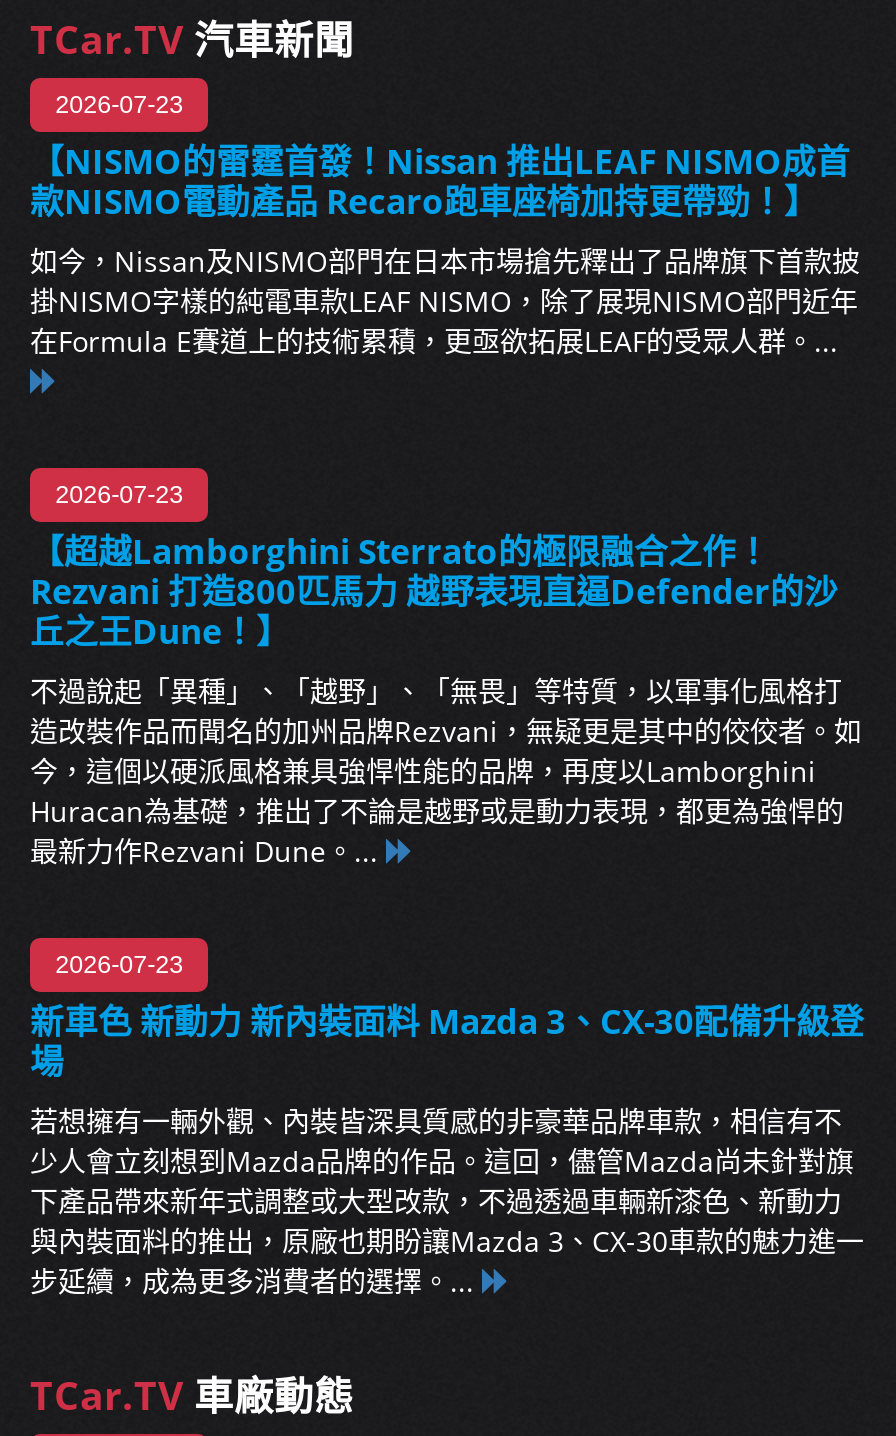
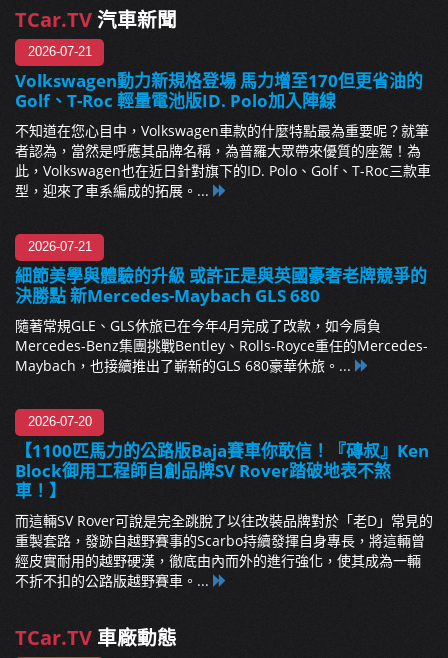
[30,91,860,361] 2026-07-23 | 【NISMO的雷霆首發！Nissan 推出LEAF NISMO成首 | 款NISMO電動產品 Recaro跑車座椅加持更帶勁！】 | 如今，Nissan及NISMO部門在日本市場搶先釋出了品牌旗下首款披 | 掛NISMO字樣的純電車款LEAF NISMO，除了展現NISMO部門近年 | 在Formula E賽道上的技術累積，更亟欲拓展LEAF的受眾人群。... -> [15,45,431,200] 2026-07-21 | Volkswagen動力新規格登場 馬力增至170但更省油的 | Golf、T-Roc 輕量電池版ID. Polo加入陣線 | 不知道在您心目中，Volkswagen車款的什麼特點最為重要呢？就筆 | 者認為，當然是呼應其品牌名稱，為普羅大眾帶來優質的座駕！為 | 此，Volkswagen也在近日針對旗下的ID. Polo、Golf、T-Roc三款車 | 型，迎來了車系編成的拓展。...
[30,481,862,871] 2026-07-23 | 【超越Lamborghini Sterrato的極限融合之作！ | Rezvani 打造800匹馬力 越野表現直逼Defender的沙 | 丘之王Dune！】 | 不過說起「異種」、「越野」、「無畏」等特質，以軍事化風格打 | 造改裝作品而聞名的加州品牌Rezvani，無疑更是其中的佼佼者。如 | 今，這個以硬派風格兼具強悍性能的品牌，再度以Lamborghini | Huracan為基礎，推出了不論是越野或是動力表現，都更為強悍的 | 最新力作Rezvani Dune。... -> [15,240,428,375] 2026-07-21 | 細節美學與體驗的升級 或許正是與英國豪奢老牌競爭的 | 決勝點 新Mercedes-Maybach GLS 680 | 隨著常規GLE、GLS休旅已在今年4月完成了改款，如今肩負 | Mercedes-Benz集團挑戰Bentley、Rolls-Royce重任的Mercedes- | Maybach，也接續推出了嶄新的GLS 680豪華休旅。...
[30,951,864,1301] 2026-07-23 | 新車色 新動力 新內裝面料 Mazda 3、CX-30配備升級登 | 場 | 若想擁有一輛外觀、內裝皆深具質感的非豪華品牌車款，相信有不 | 少人會立刻想到Mazda品牌的作品。這回，儘管Mazda尚未針對旗 | 下產品帶來新年式調整或大型改款，不過透過車輛新漆色、新動力 | 與內裝面料的推出，原廠也期盼讓Mazda 3、CX-30車款的魅力進一 | 步延續，成為更多消費者的選擇。... -> [15,415,433,590] 2026-07-20 | 【1100匹馬力的公路版Baja賽車你敢信！『磚叔』Ken | Block御用工程師自創品牌SV Rover踏破地表不煞 | 車！】 | 而這輛SV Rover可說是完全跳脫了以往改裝品牌對於「老D」常見的 | 重製套路，發跡自越野賽事的Scarbo持續發揮自身專長，將這輛曾 | 經皮實耐用的越野硬漢，徹底由內而外的進行強化，使其成為一輛 | 不折不扣的公路版越野賽車。...

